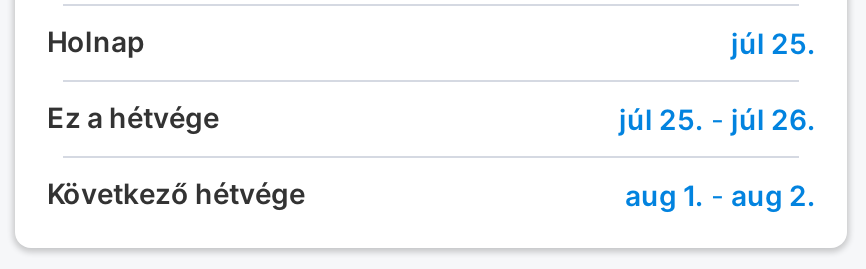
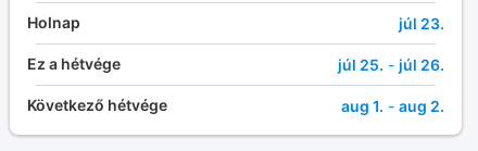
[731,25,815,59] júl 25. -> [399,14,444,32] júl 23.

